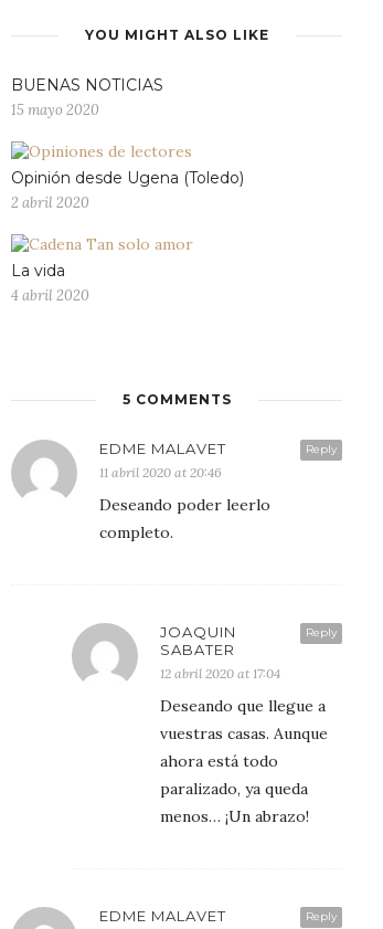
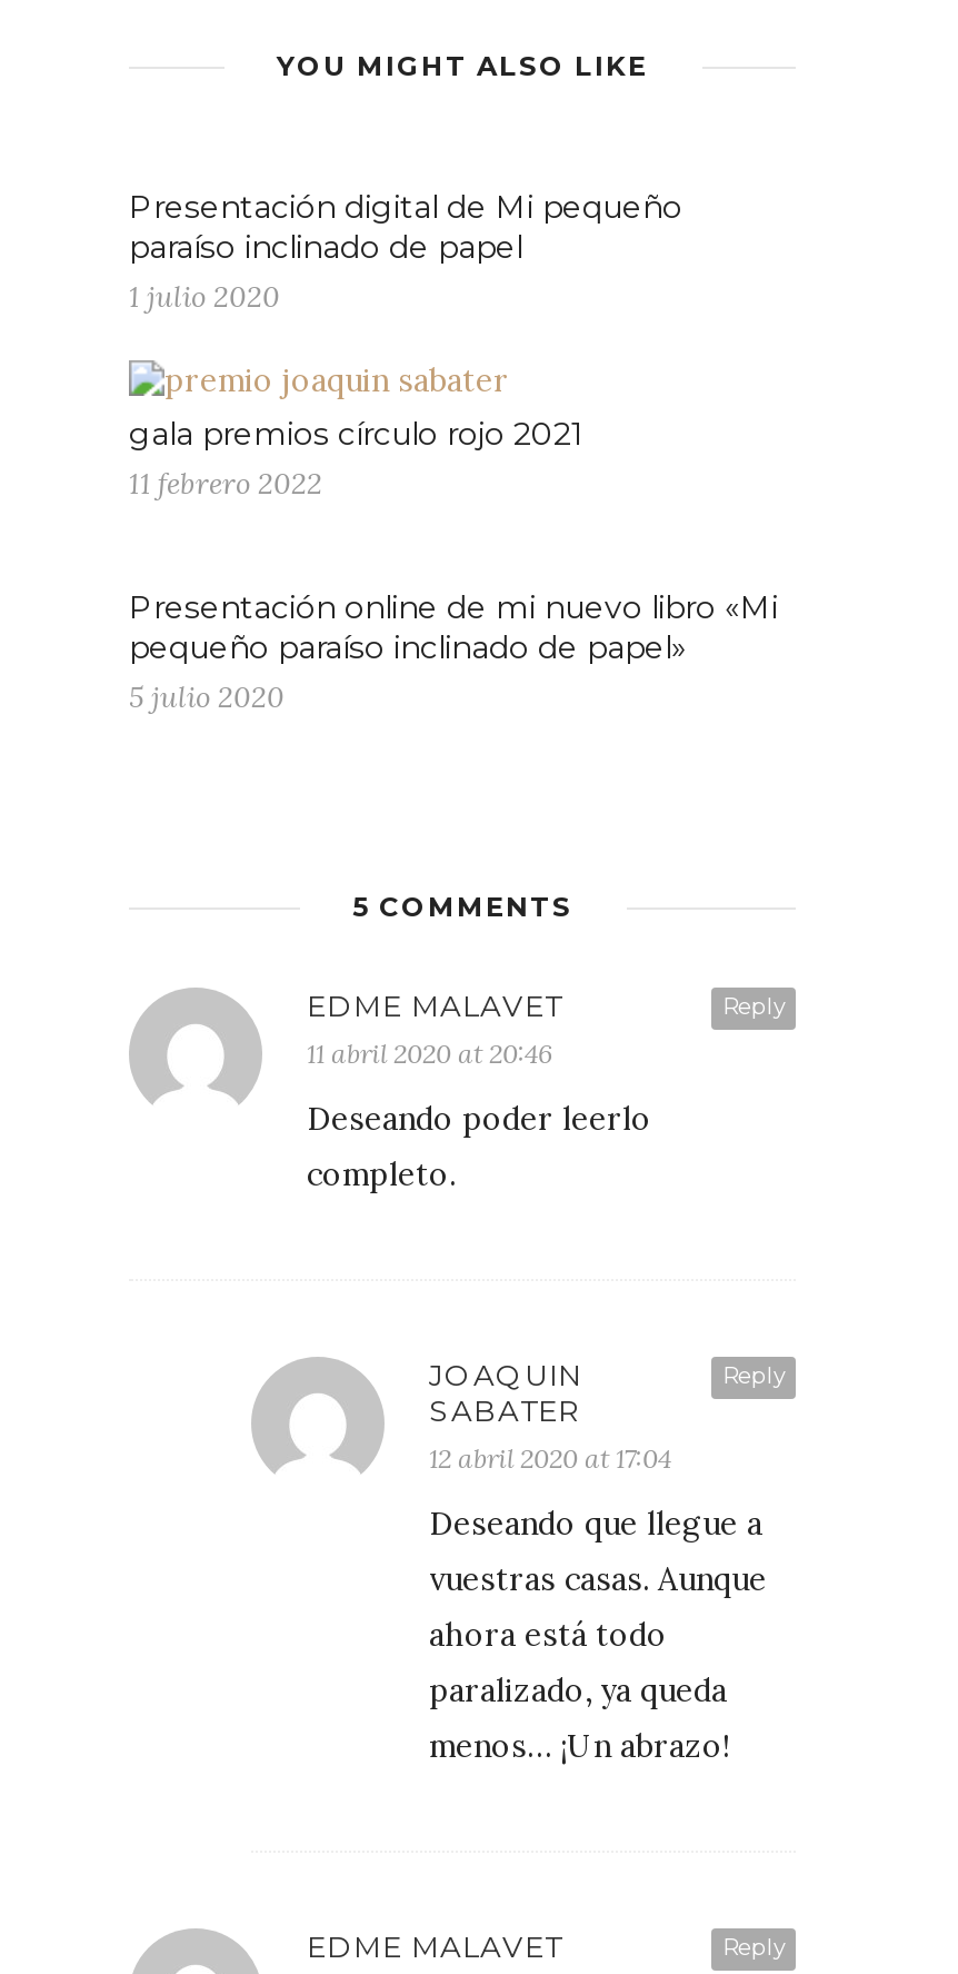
[11,75,163,119] BUENAS NOTICIAS | 15 mayo 2020 -> [129,188,682,317] Presentación digital de Mi pequeño | paraíso inclinado de papel | 1 julio 2020
[11,168,244,212] Opinión desde Ugena (Toledo) | 2 abril 2020 -> [129,415,585,504] gala premios círculo rojo 2021 | 11 febrero 2022
[11,261,89,305] La vida | 4 abril 2020 -> [129,588,778,717] Presentación online de mi nuevo libro «Mi | pequeño paraíso inclinado de papel» | 5 julio 2020

